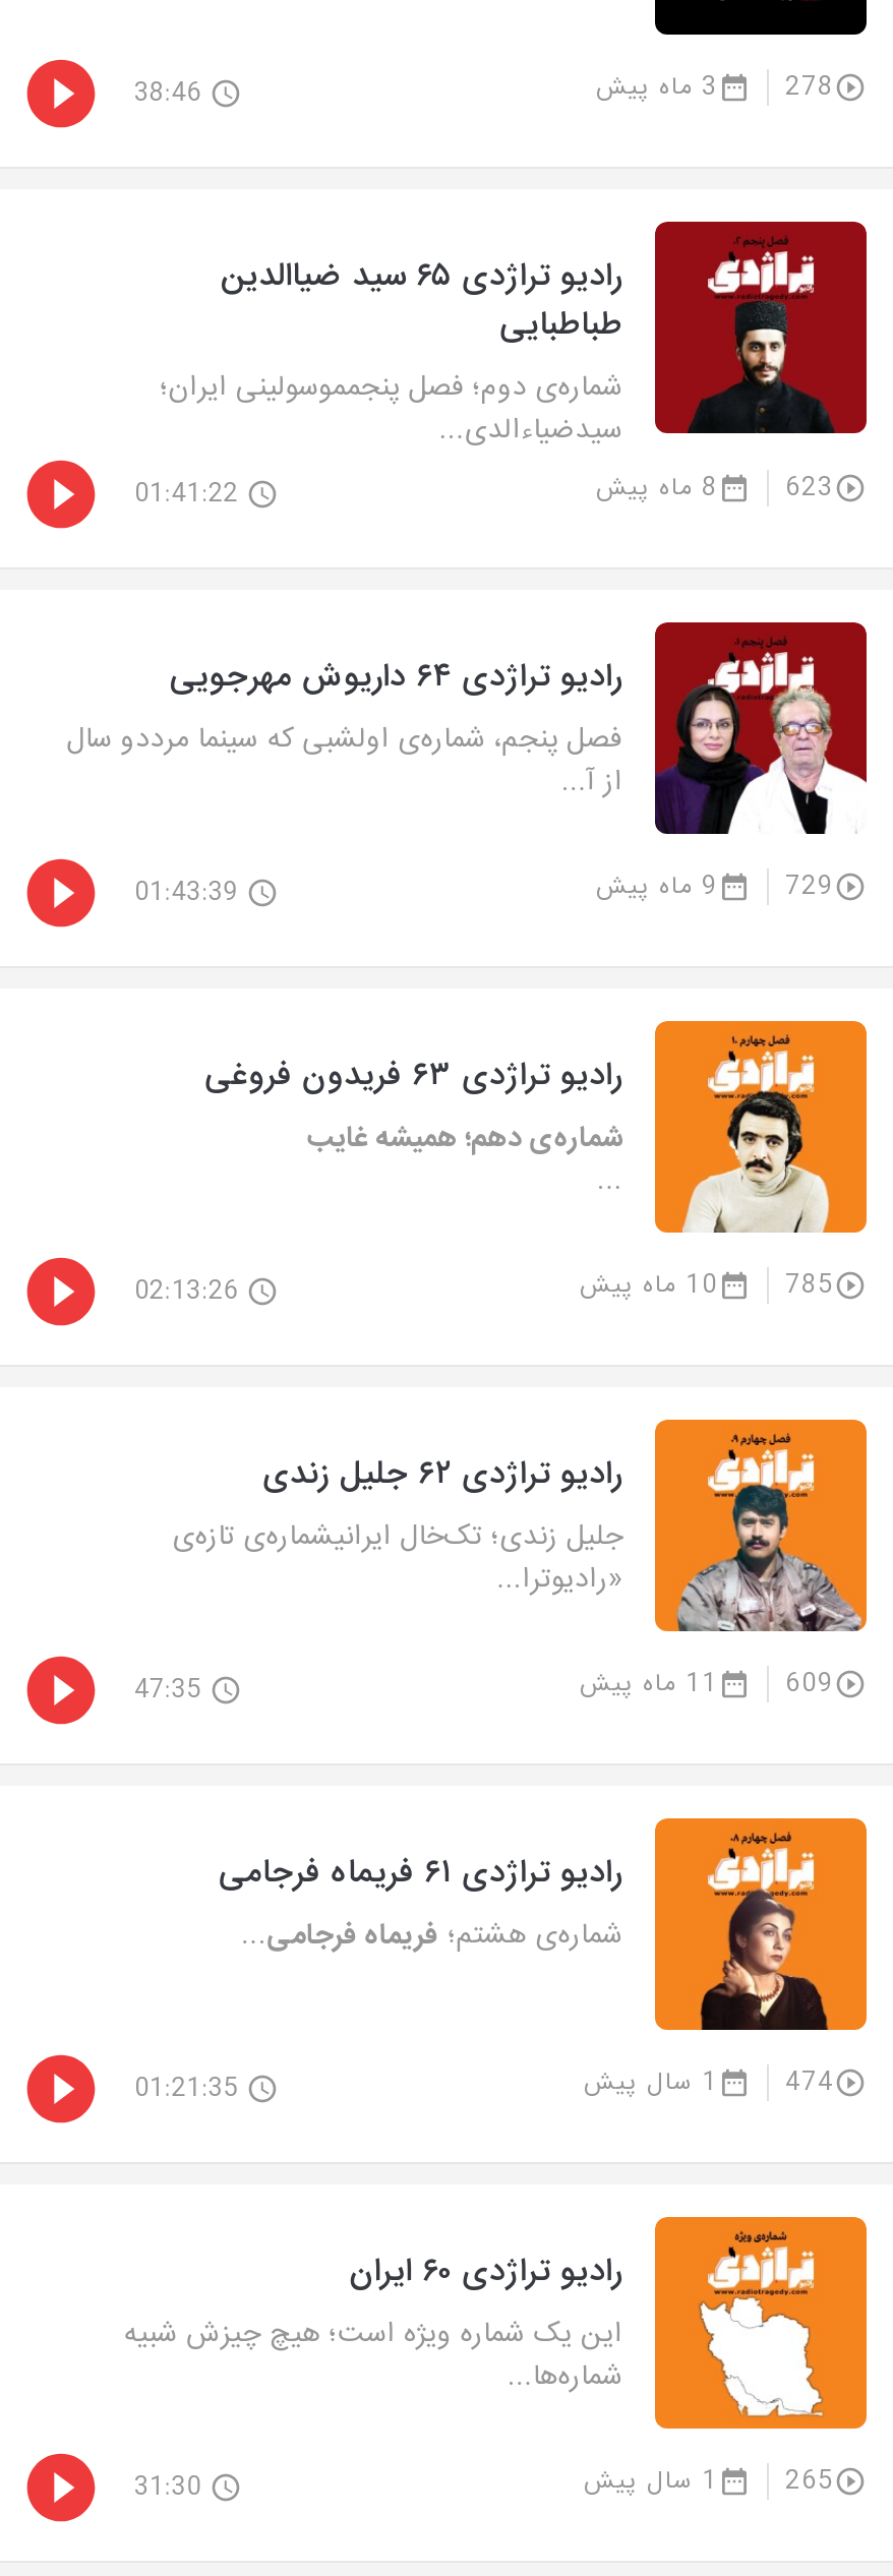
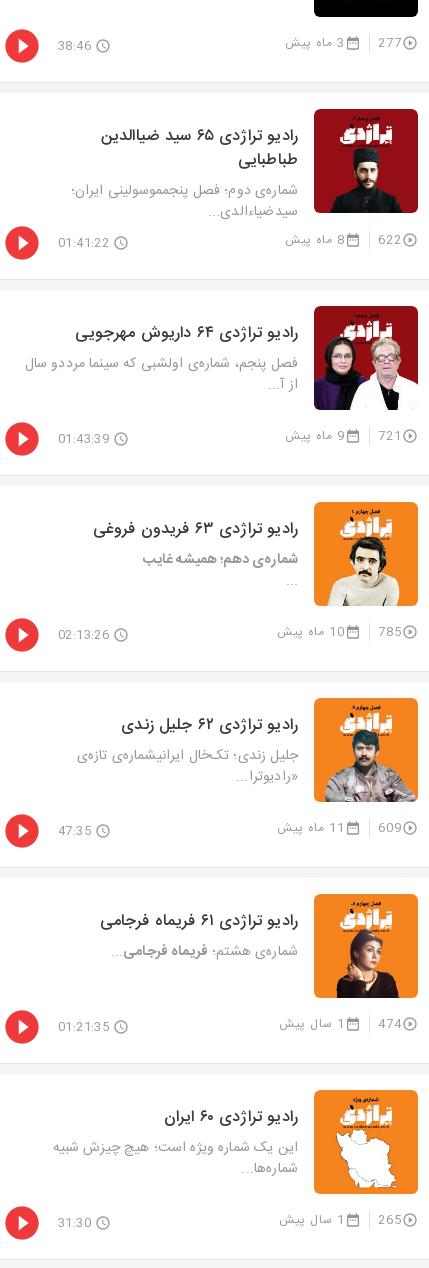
[785,67,834,108] 278 -> [378,33,402,53] 277
[785,468,834,508] 623 -> [378,230,402,250] 622
[785,866,834,907] 729 -> [378,426,402,446] 721

